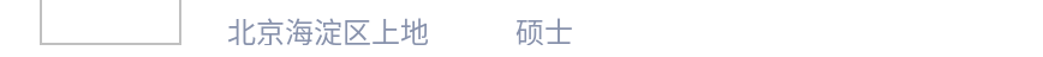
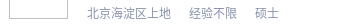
none -> [189,4,237,21] 经验不限

